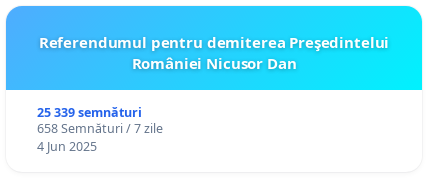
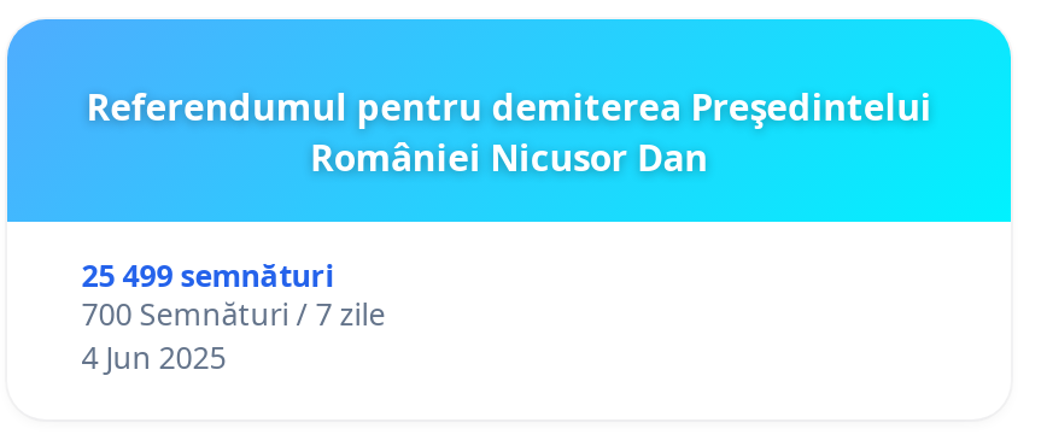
[37,104,142,121] 25 339 semnături -> [82,255,335,296] 25 499 semnături
[37,120,163,137] 658 Semnături / 7 zile -> [82,294,386,335] 700 Semnături / 7 zile

